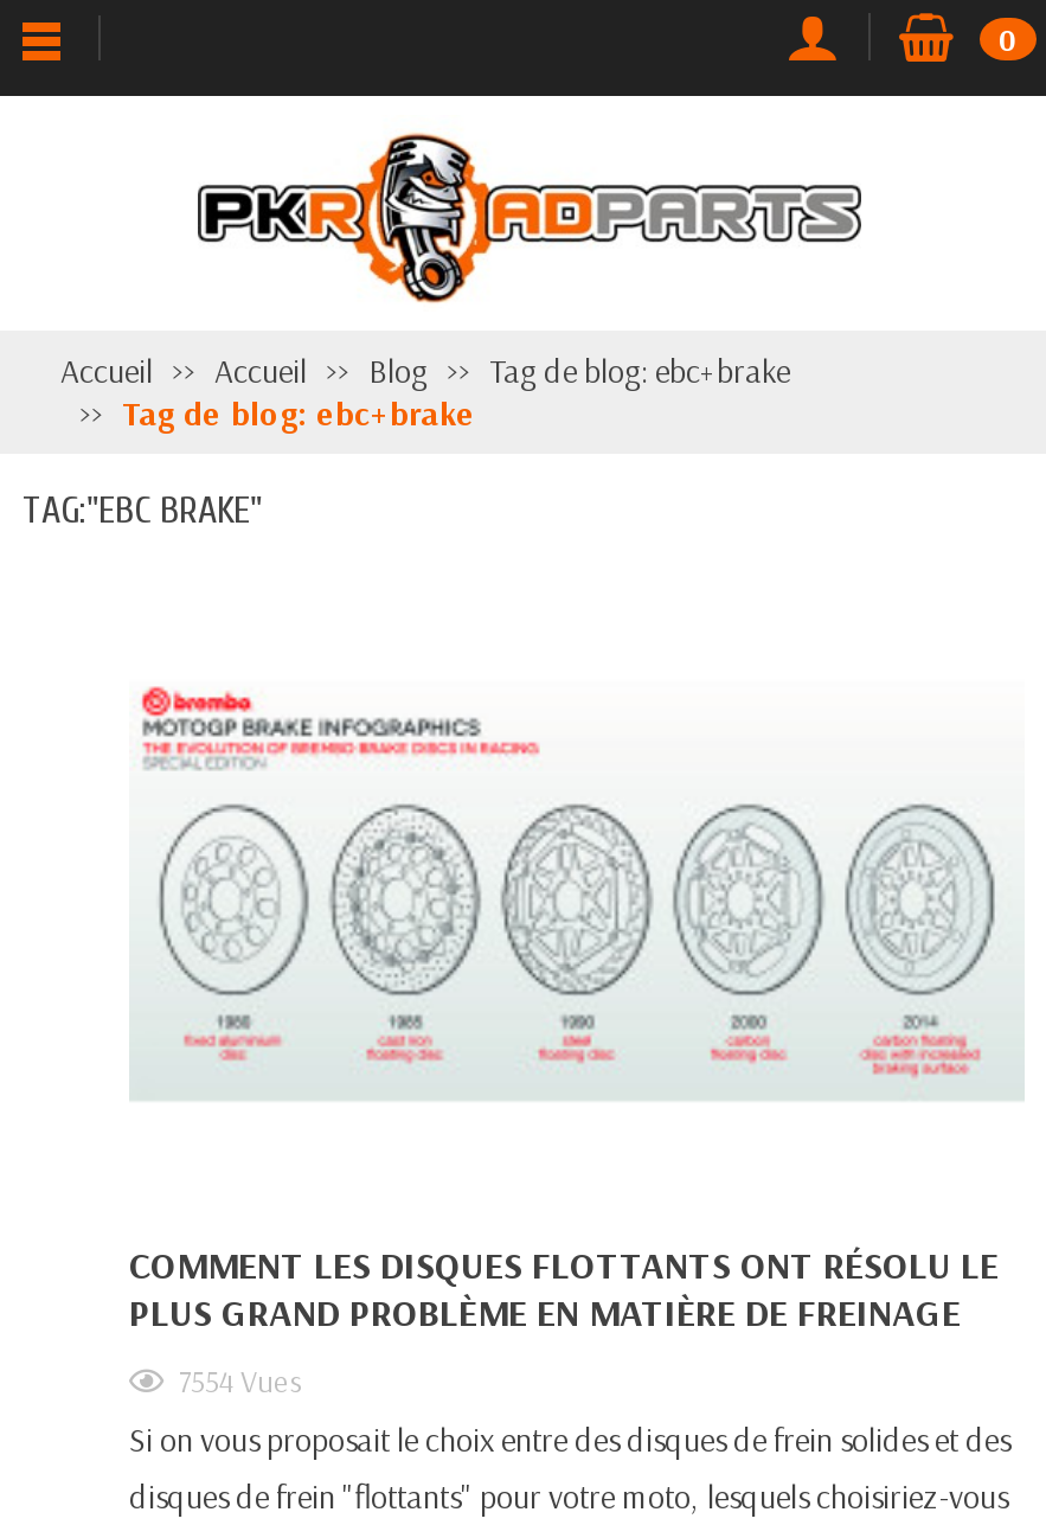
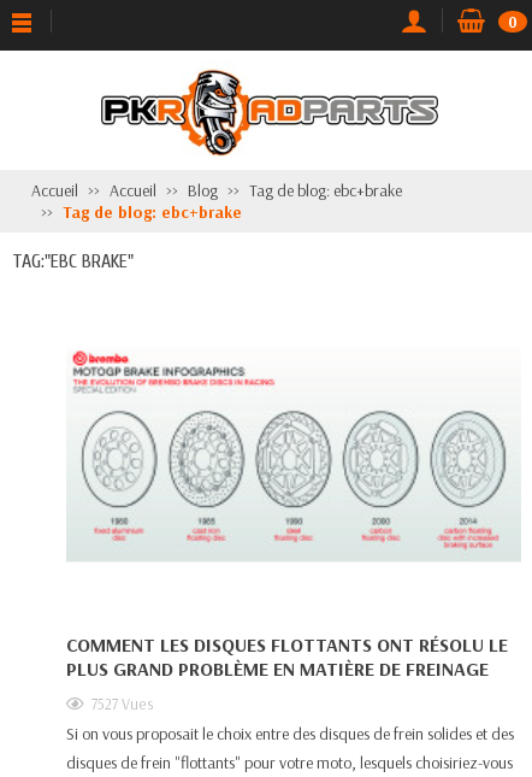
[172,1361,304,1399] 7554 Vues -> [88,694,154,713] 7527 Vues

